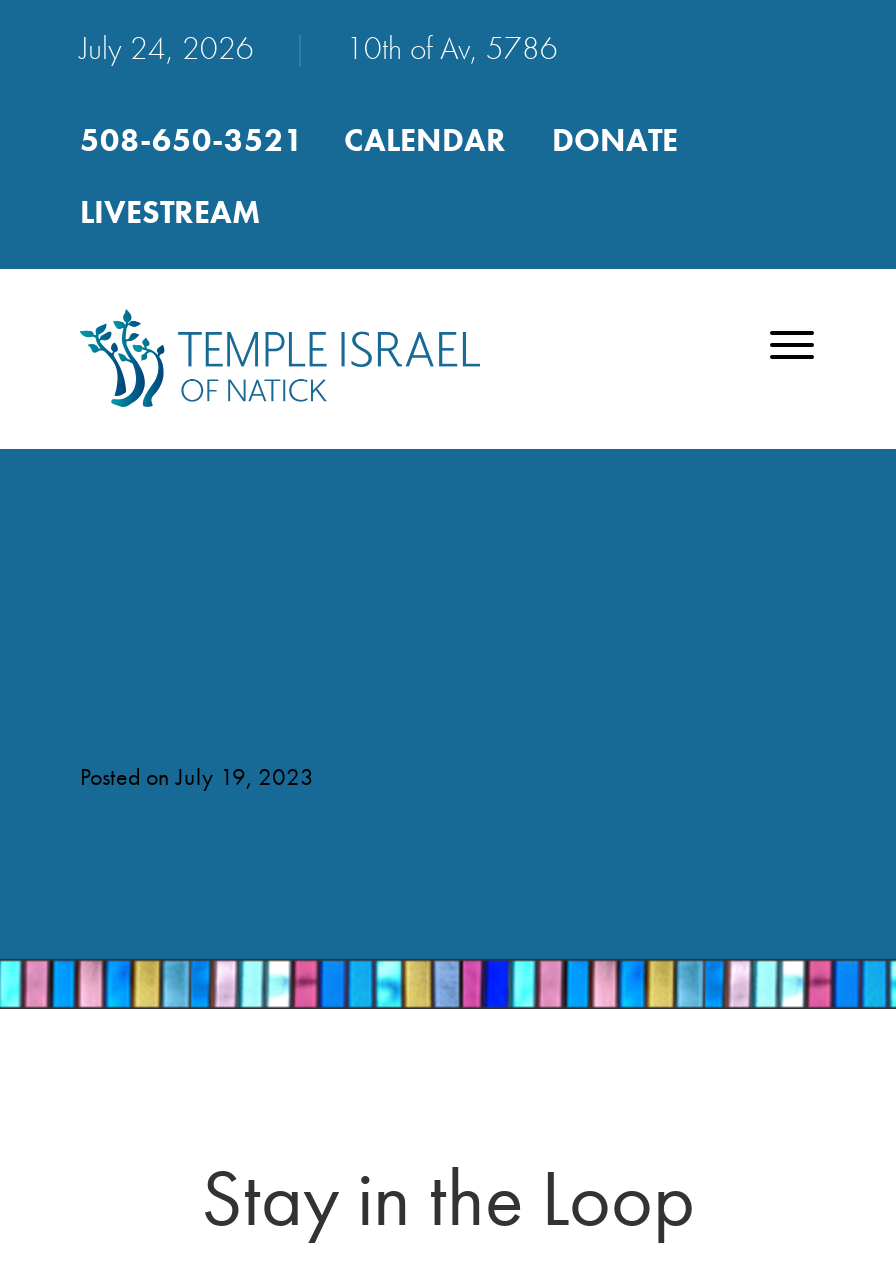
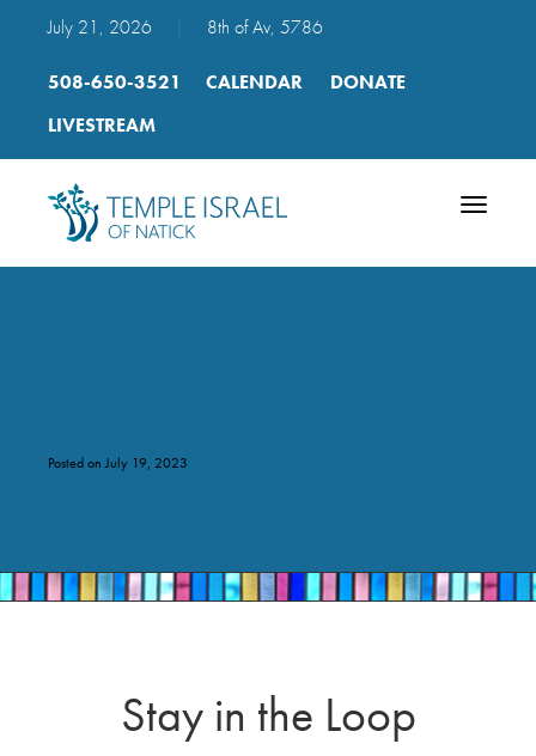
[80,27,262,69] July 24, 2026 -> [48,14,157,39] July 21, 2026
[346,27,558,69] 10th of Av, 5786 -> [207,14,323,39] 8th of Av, 5786

